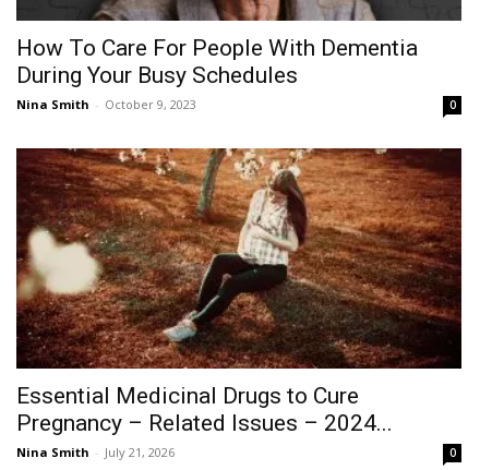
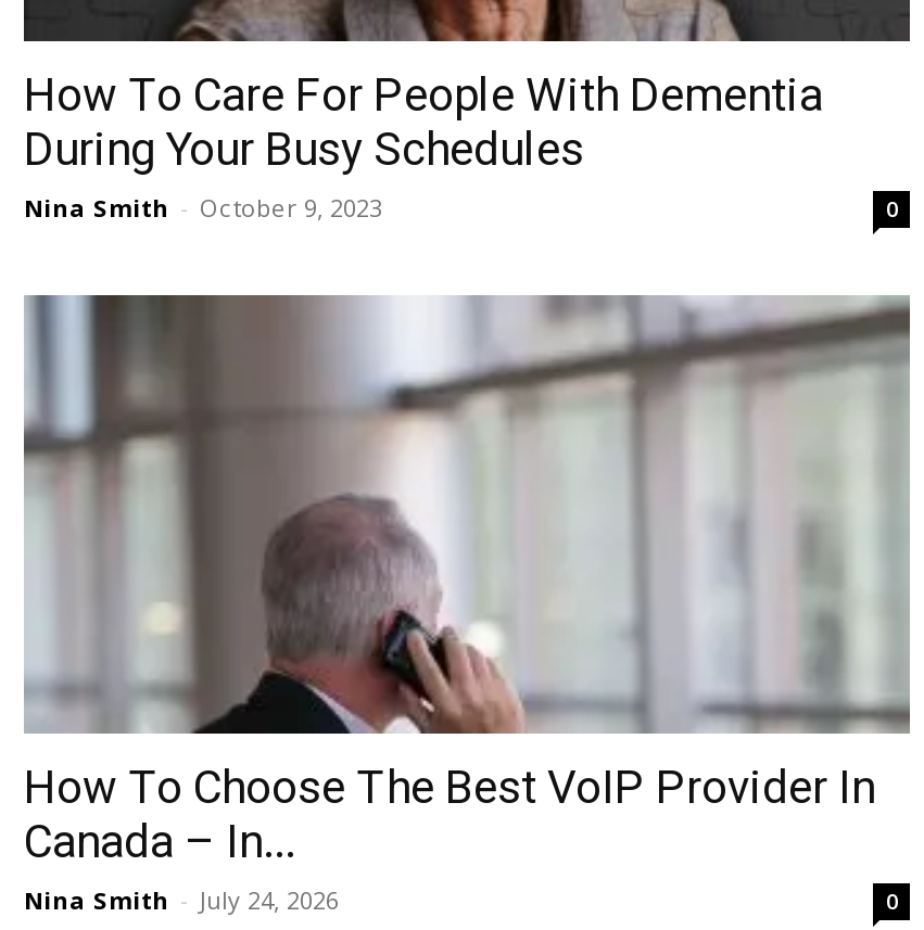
[15,147,461,460] [image] | Essential Medicinal Drugs to Cure | Pregnancy – Related Issues – 2024... | Nina Smith - July 21, 2026 -> [22,293,912,916] [image] | How To Choose The Best VoIP Provider In | Canada – In... | Nina Smith - July 24, 2026

